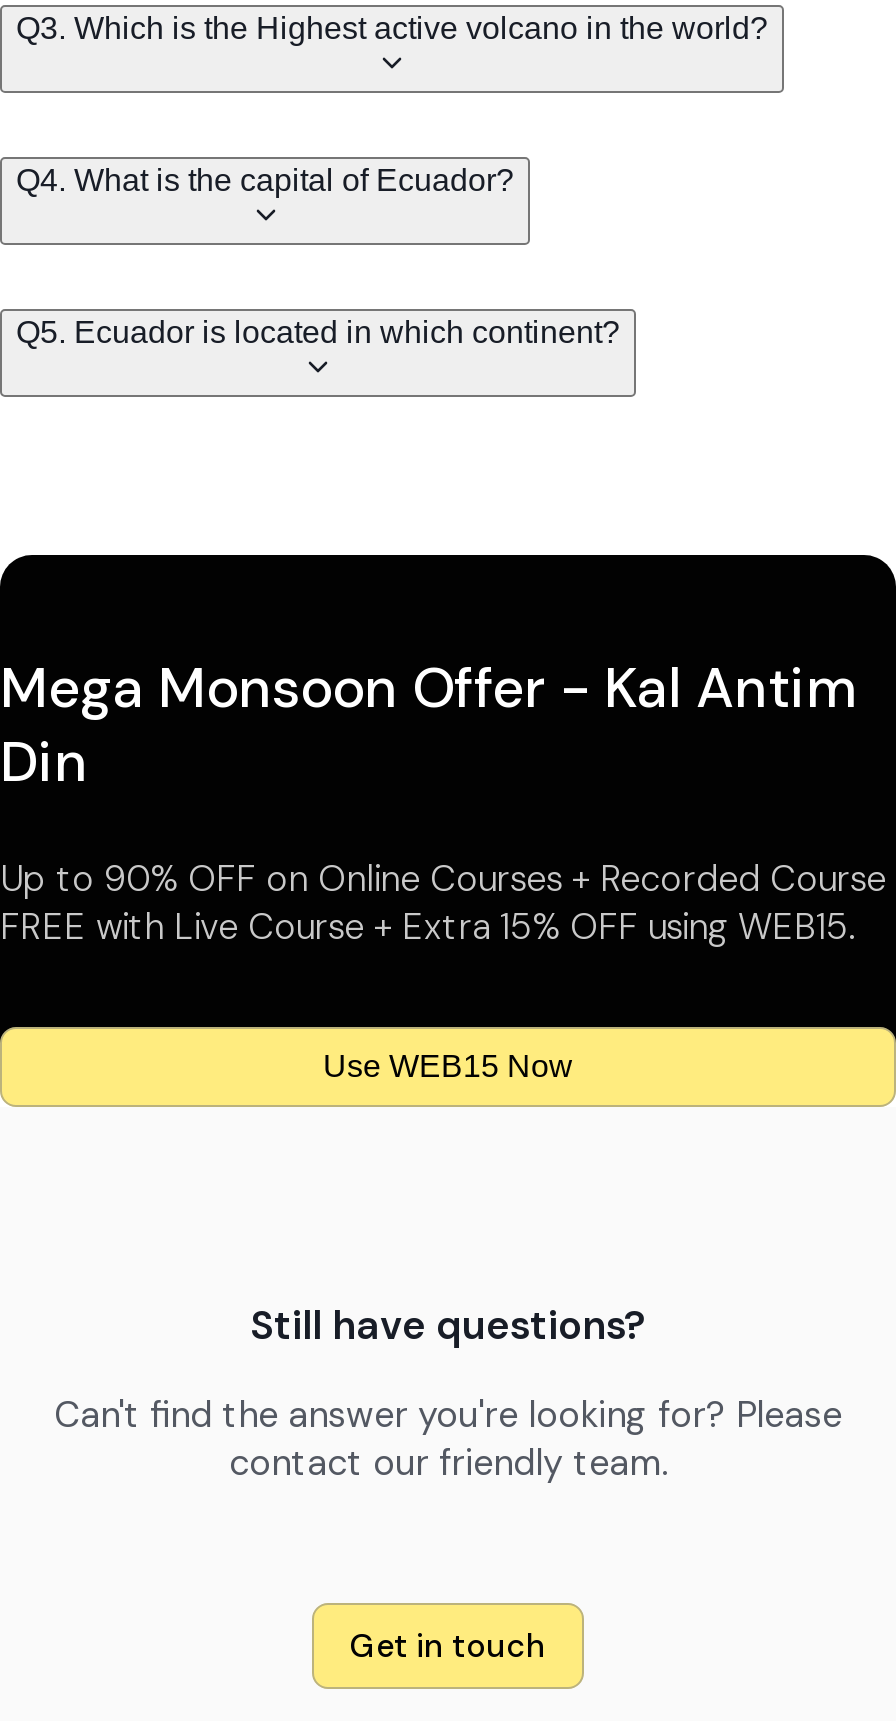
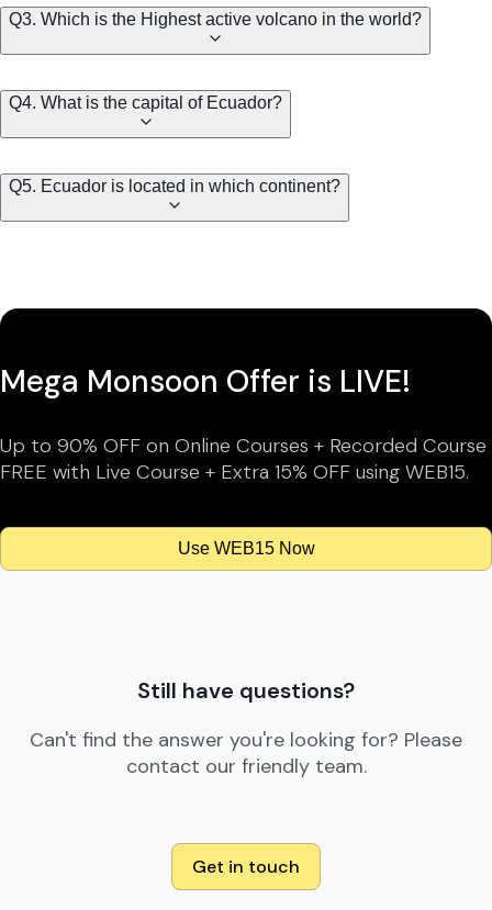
[0,652,856,800] Mega Monsoon Offer - Kal Antim | Din -> [0,361,411,402] Mega Monsoon Offer is LIVE!

